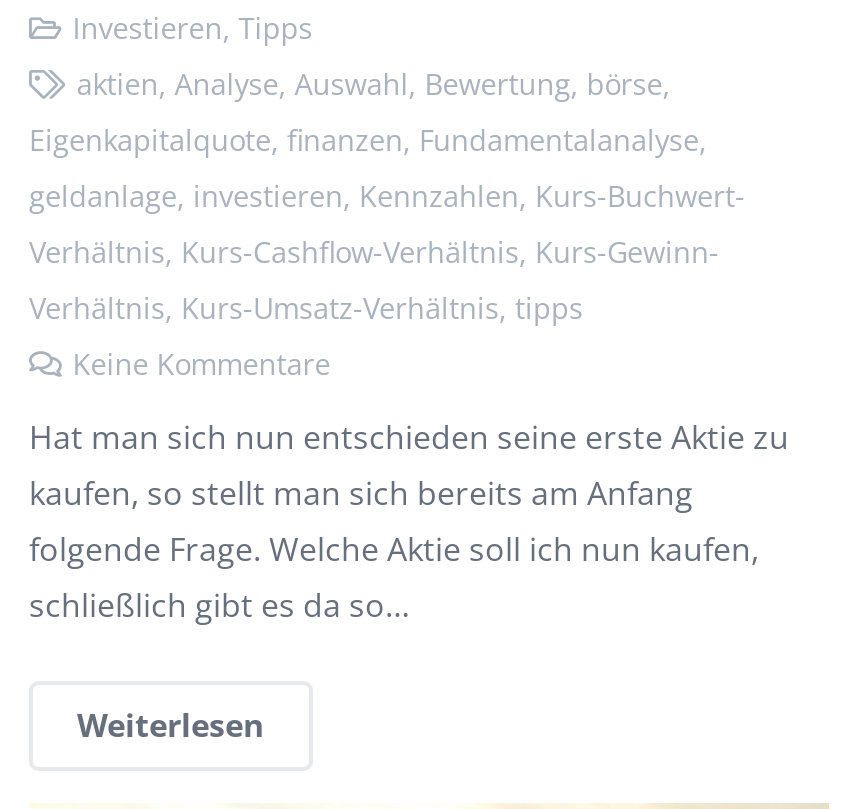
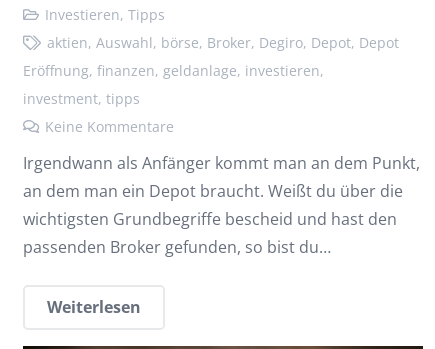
[29,66,745,328] aktien, Analyse, Auswahl, Bewertung, börse, | Eigenkapitalquote, finanzen, Fundamentalanalyse, | geldanlage, investieren, Kennzahlen, Kurs-Buchwert- | Verhältnis, Kurs-Cashflow-Verhältnis, Kurs-Gewinn- | Verhältnis, Kurs-Umsatz-Verhältnis, tipps -> [23,33,399,108] aktien, Auswahl, börse, Broker, Degiro, Depot, Depot | Eröffnung, finanzen, geldanlage, investieren, | investment, tipps
[29,416,789,628] Hat man sich nun entschieden seine erste Aktie zu | kaufen, so stellt man sich bereits am Anfang | folgende Frage. Welche Aktie soll ich nun kaufen, | schließlich gibt es da so… -> [23,152,420,258] Irgendwann als Anfänger kommt man an dem Punkt, | an dem man ein Depot braucht. Weißt du über die | wichtigsten Grundbegriffe bescheid und hast den | passenden Broker gefunden, so bist du…

